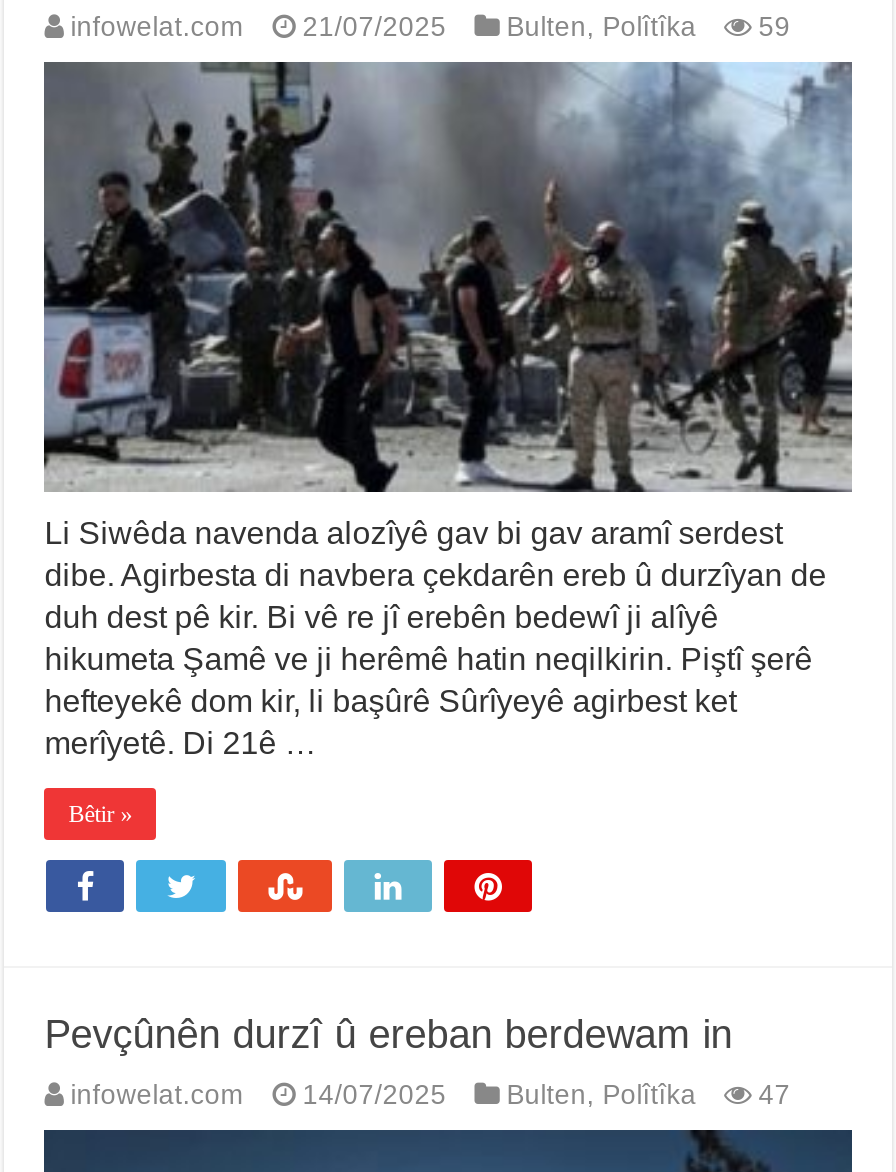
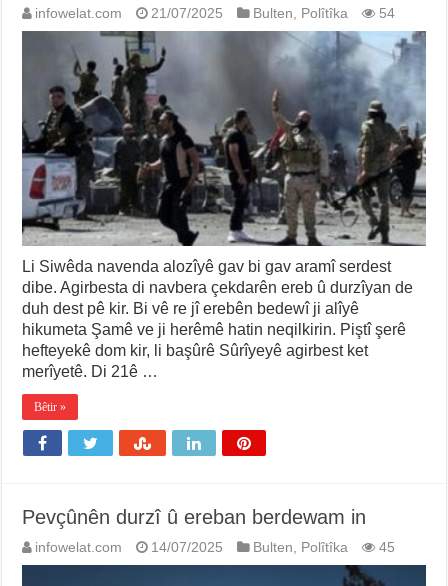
[758,13,790,43] 59 -> [379,6,395,21] 54
[758,1080,790,1110] 47 -> [379,540,395,555] 45

